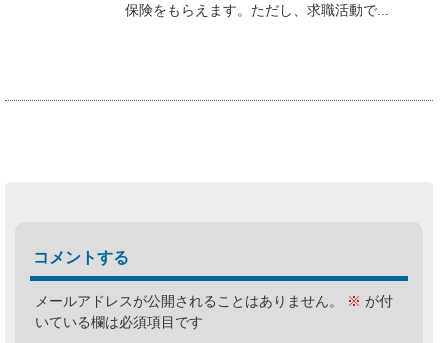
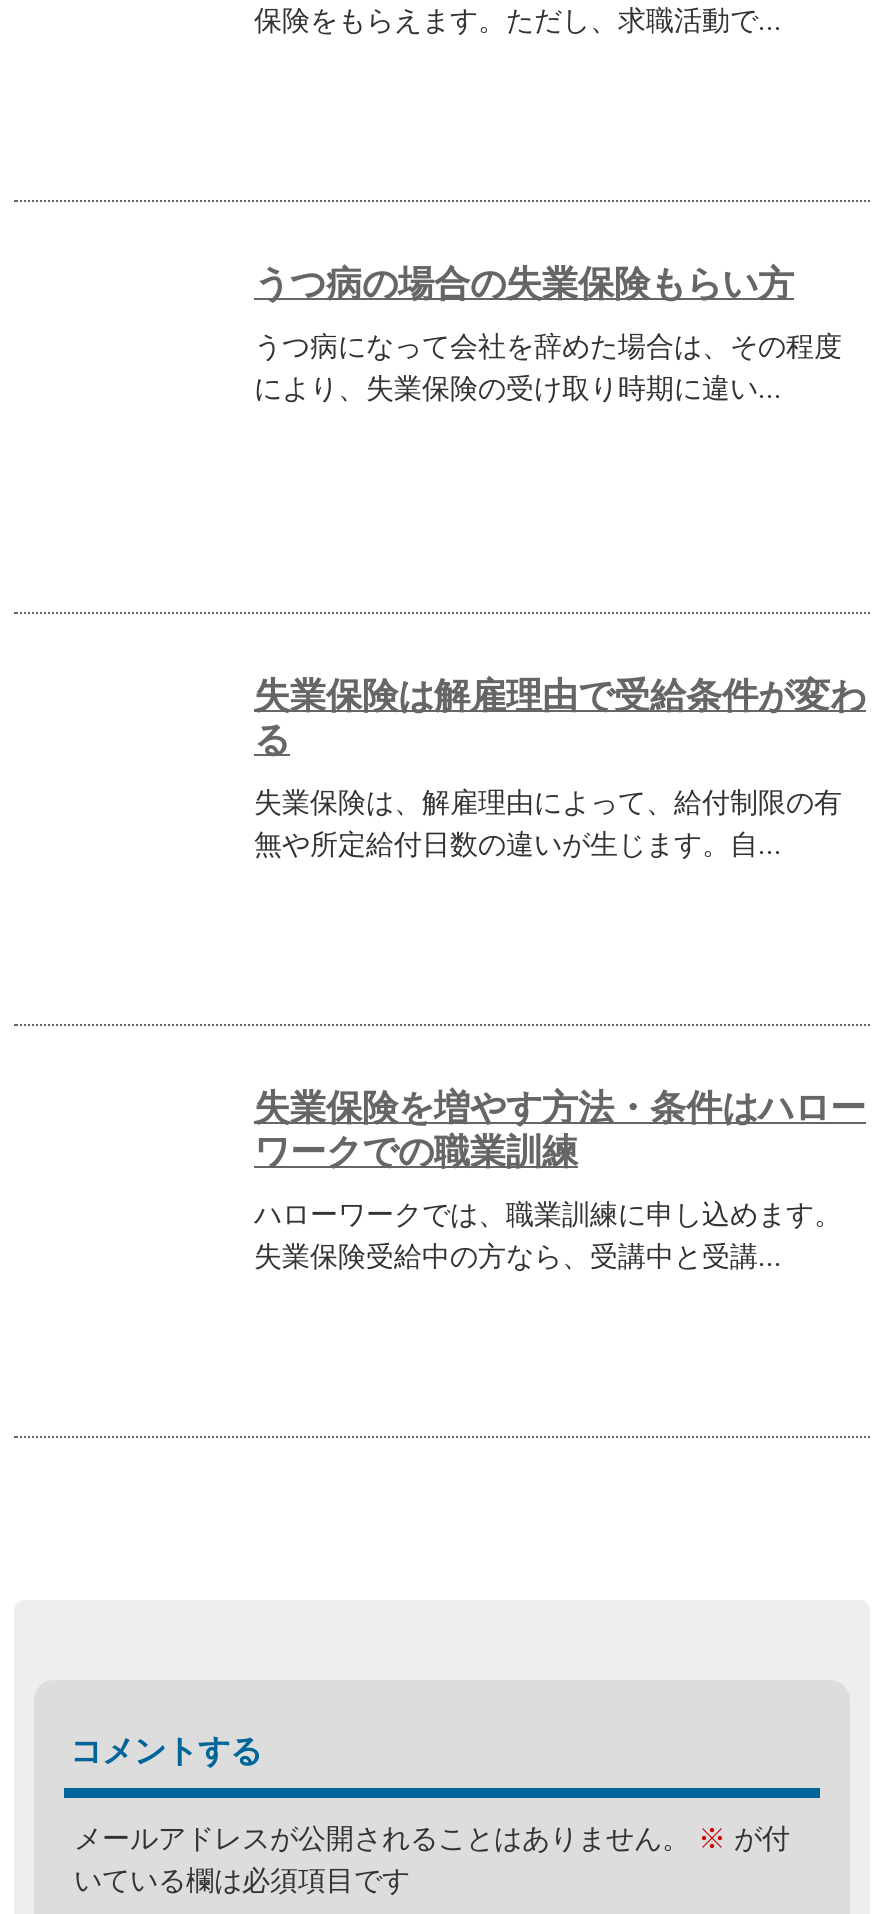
none -> [254,264,842,404] うつ病の場合の失業保険もらい方 | うつ病になって会社を辞めた場合は、その程度 | により、失業保険の受け取り時期に違い...
none -> [254,676,866,860] 失業保険は解雇理由で受給条件が変わ | る | 失業保険は、解雇理由によって、給付制限の有 | 無や所定給付日数の違いが生じます。自...
none -> [254,1088,866,1272] 失業保険を増やす方法・条件はハロー | ワークでの職業訓練 | ハローワークでは、職業訓練に申し込めます。 | 失業保険受給中の方なら、受講中と受講...

